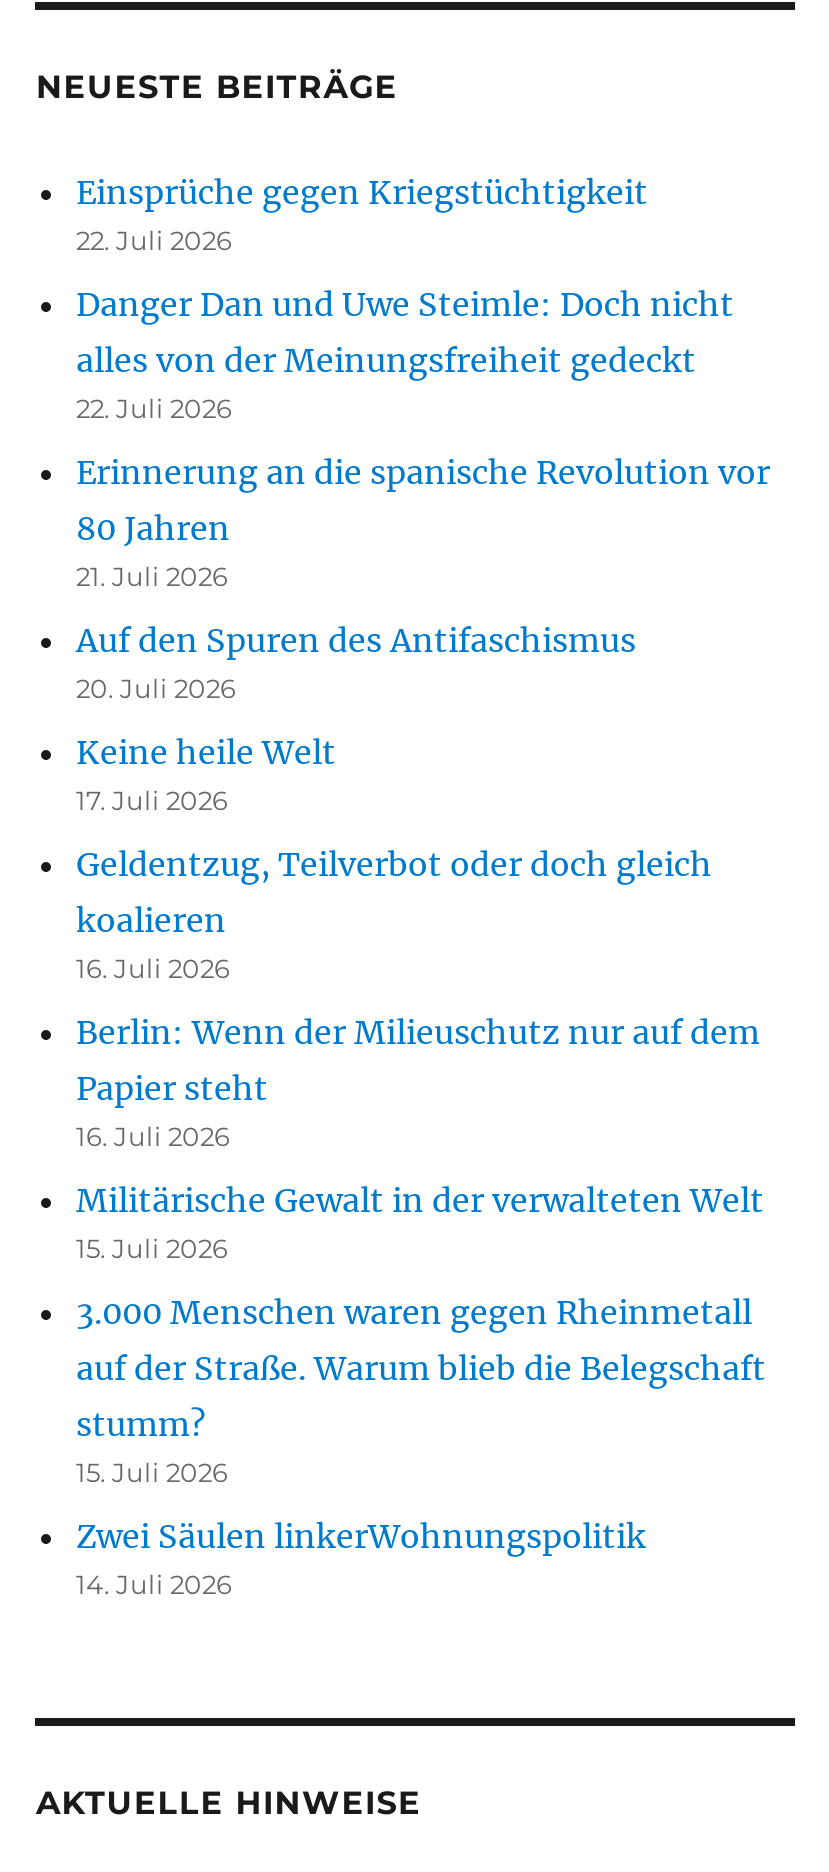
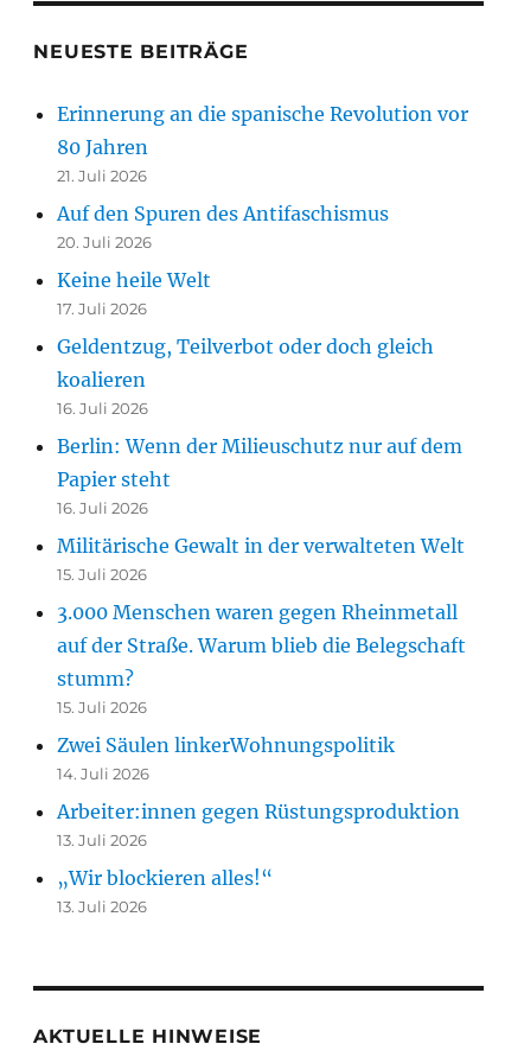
[76,172,734,424] Einsprüche gegen Kriegstüchtigkeit | 22. Juli 2026 | Danger Dan und Uwe Steimle: Doch nicht | alles von der Meinungsfreiheit gedeckt | 22. Juli 2026 -> none
moved [76,452,770,1600] -> [57,102,469,783]: Erinnerung an die spanische Revolution vor | 80 Jahren | 21. Juli 2026 | ... | Zwei Säulen linkerWohnungspolitik | 14. Juli 2026
none -> [57,800,461,916] Arbeiter:innen gegen Rüstungsproduktion | 13. Juli 2026 | „Wir blockieren alles!“ | 13. Juli 2026

